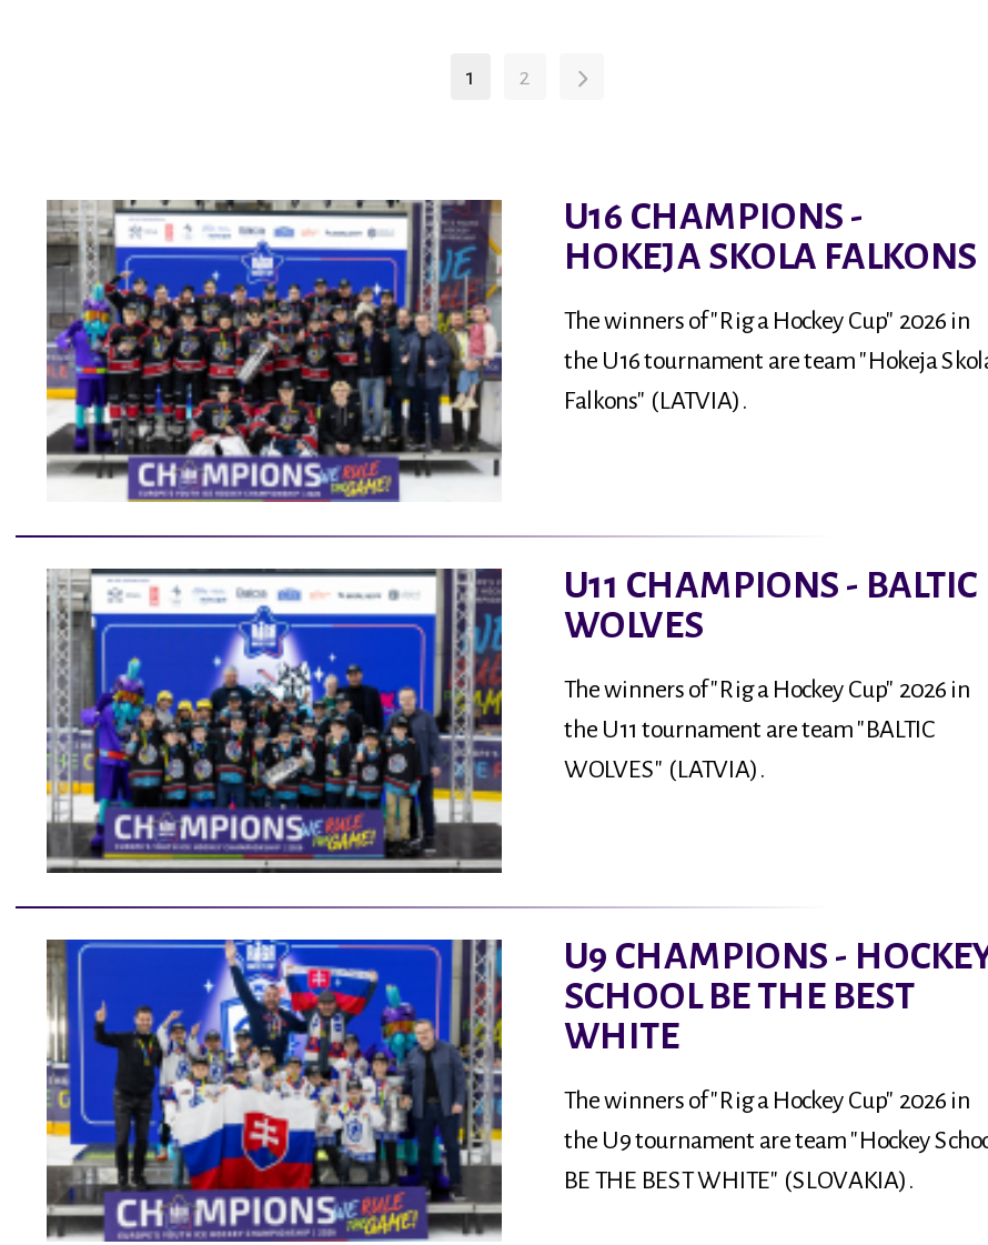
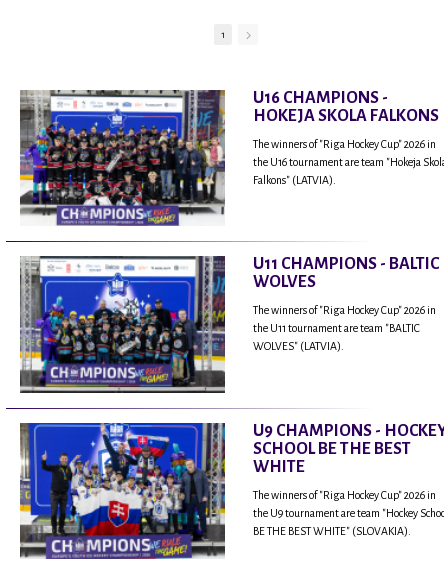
[518,65,530,89] 2 -> none

